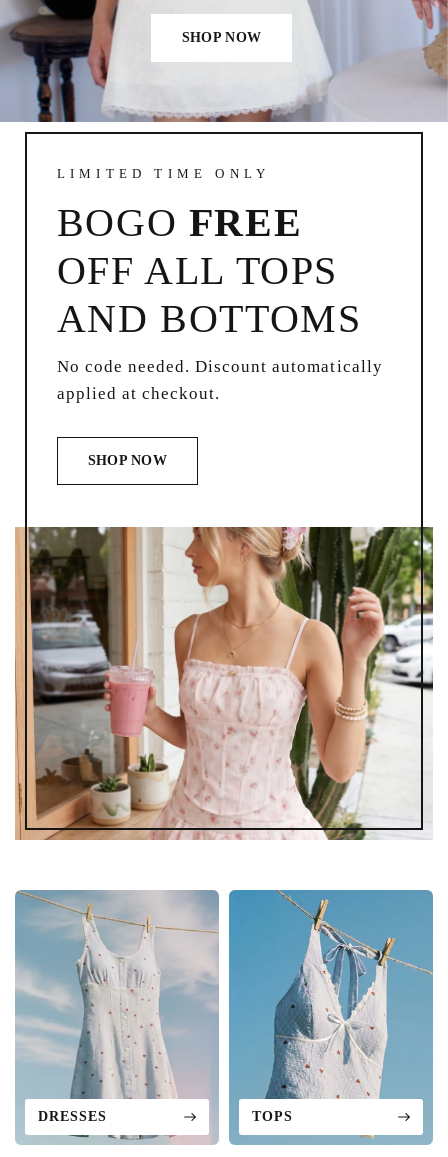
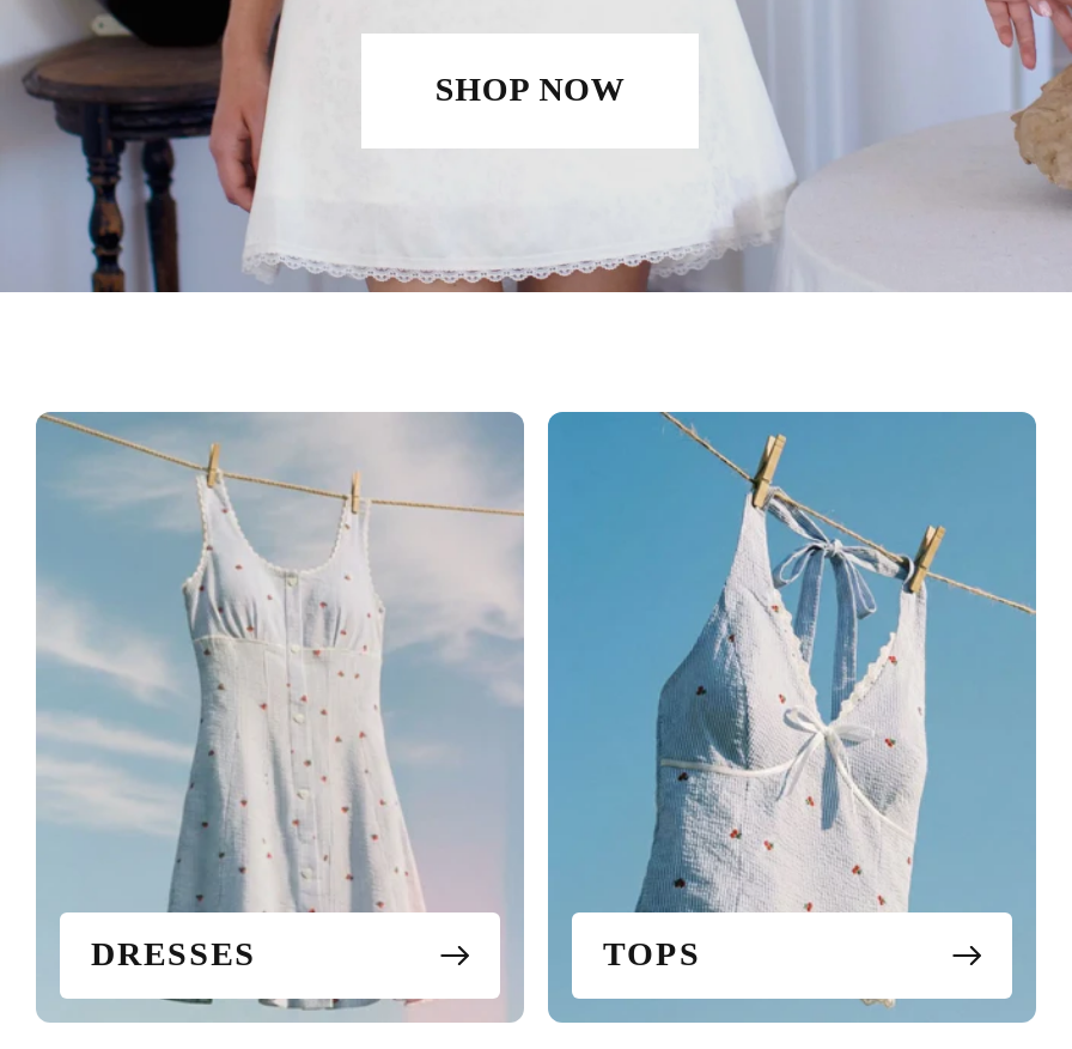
[14,131,434,841] [image] | LIMITED TIME ONLY | BOGO FREE | OFF ALL TOPS | AND BOTTOMS | No code needed. Discount automatically | applied at checkout. -> none
[88,453,167,468] SHOP NOW -> none

